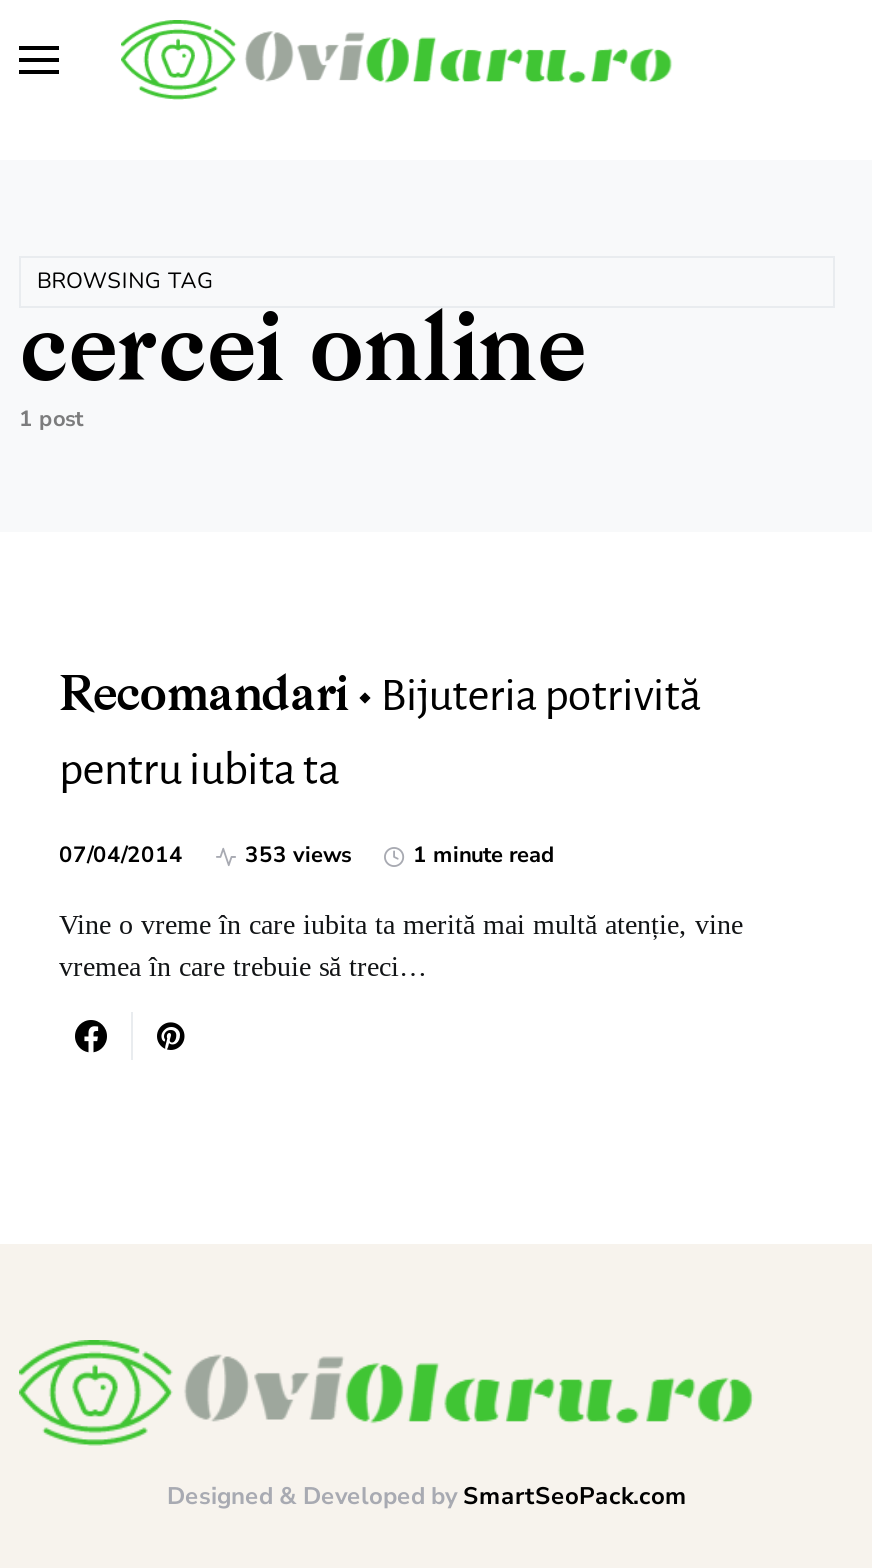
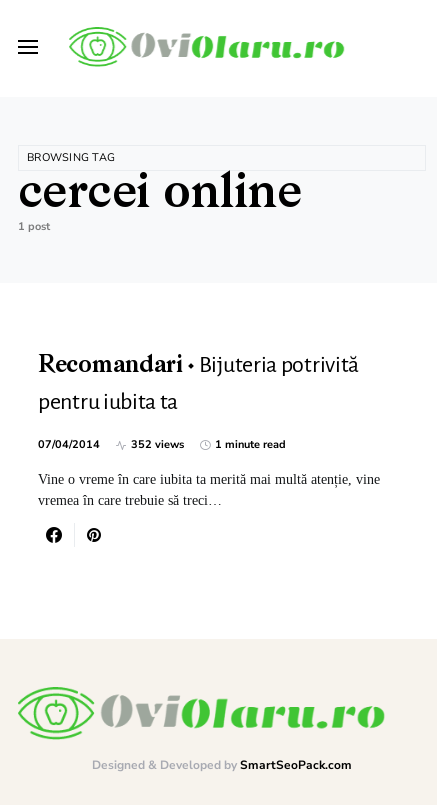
[245,840,351,870] 353 views -> [131,437,184,452] 352 views

